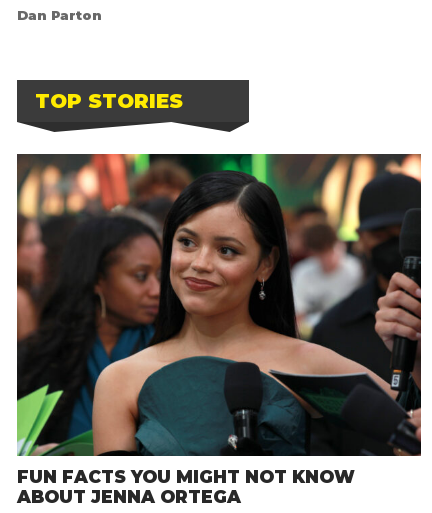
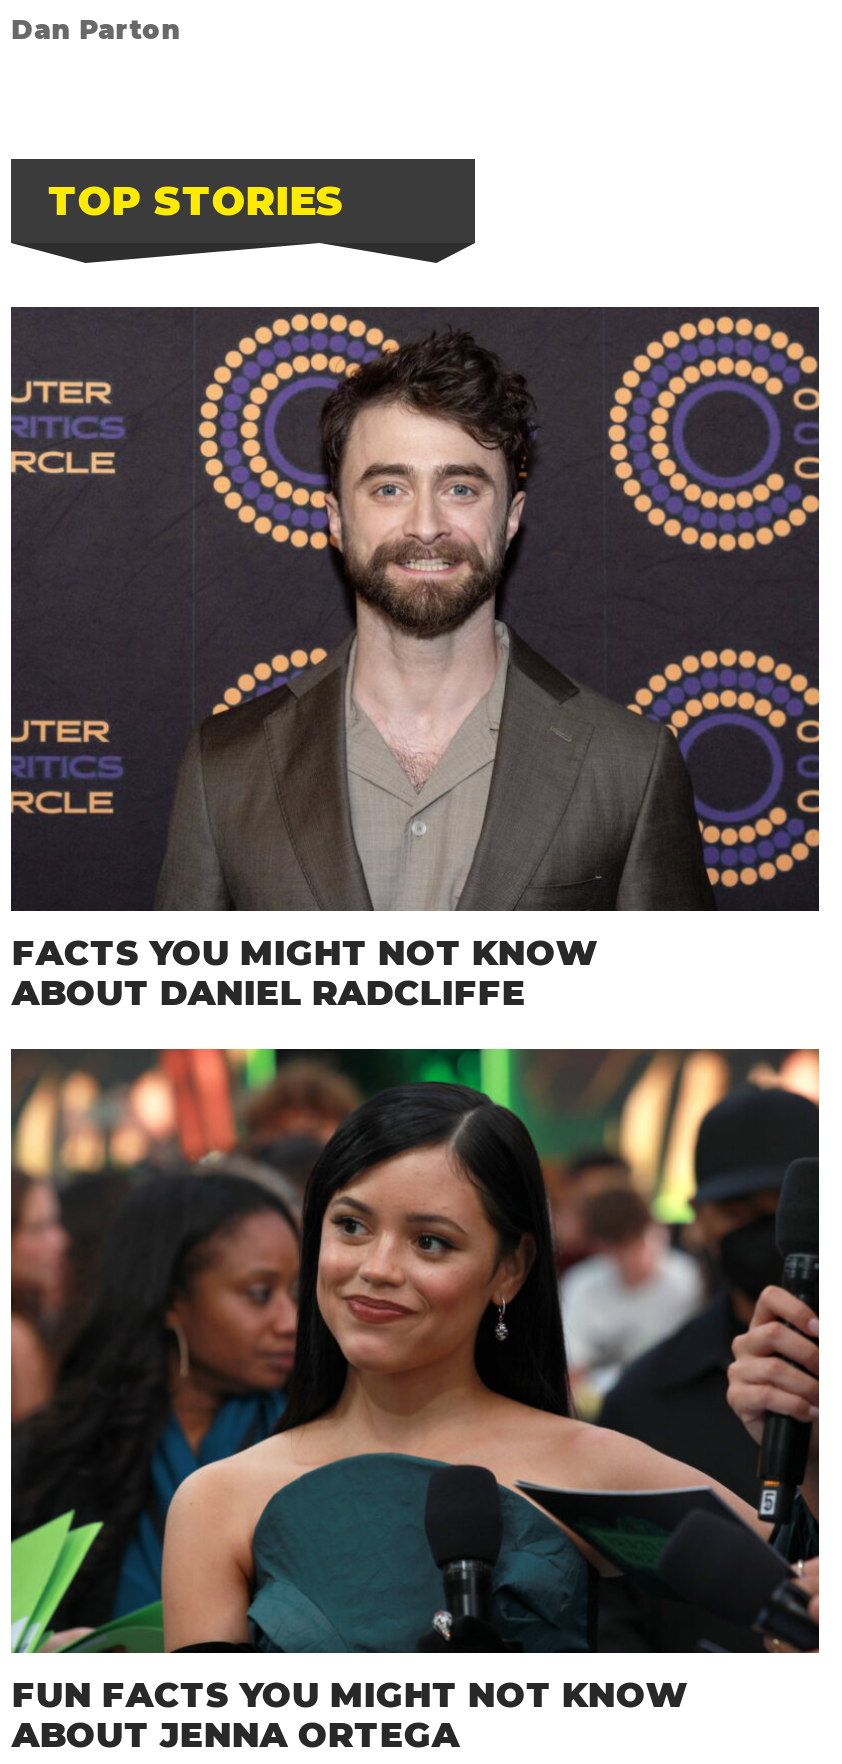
none -> [9,305,821,1012] [image] | FACTS YOU MIGHT NOT KNOW | ABOUT DANIEL RADCLIFFE

